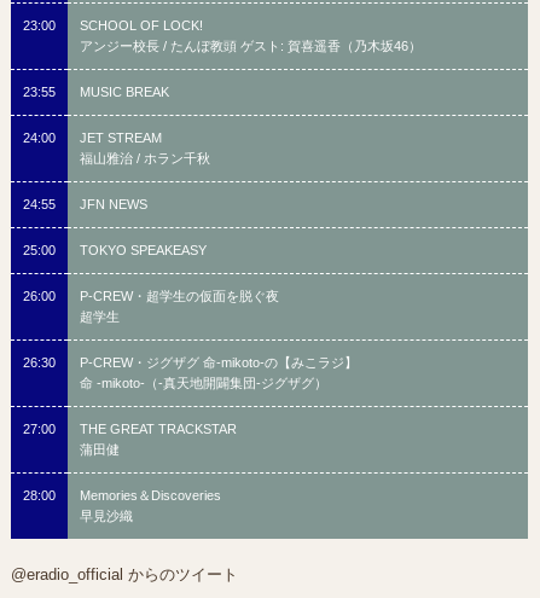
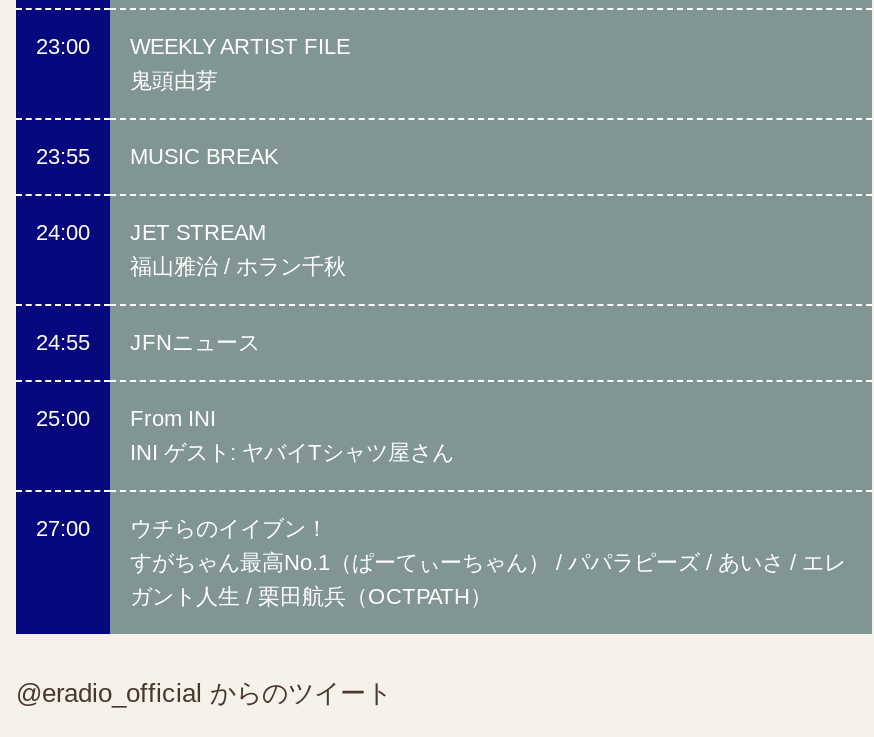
[80,18,422,53] SCHOOL OF LOCK! | アンジー校長 / たんぼ教頭 ゲスト: 賀喜遥香（乃木坂46） -> [130,34,350,92] WEEKLY ARTIST FILE | 鬼頭由芽
[80,197,147,211] JFN NEWS -> [130,330,260,354] JFNニュース
[23,243,358,390] TOKYO SPEAKEASY | 26:00 | P-CREW・超学生の仮面を脱ぐ夜 | 超学生 | 26:30 | P-CREW・ジグザグ 命-mikoto-の【みこラジ】 | 命 -mikoto-（-真天地開闢集団-ジグザグ） -> [130,406,454,464] From INI | INI ゲスト: ヤバイTシャツ屋さん
[23,421,237,523] THE GREAT TRACKSTAR | 蒲田健 | 28:00 | Memories＆Discoveries | 早見沙織 -> [130,516,846,608] ウチらのイイブン！ | すがちゃん最高No.1（ぱーてぃーちゃん） / パパラピーズ / あいさ / エレ | ガント人生 / 栗田航兵（OCTPATH）

